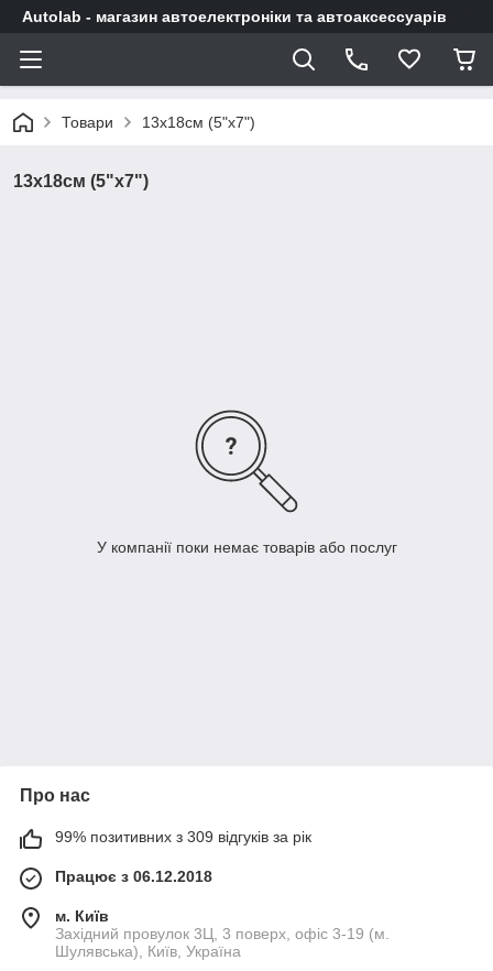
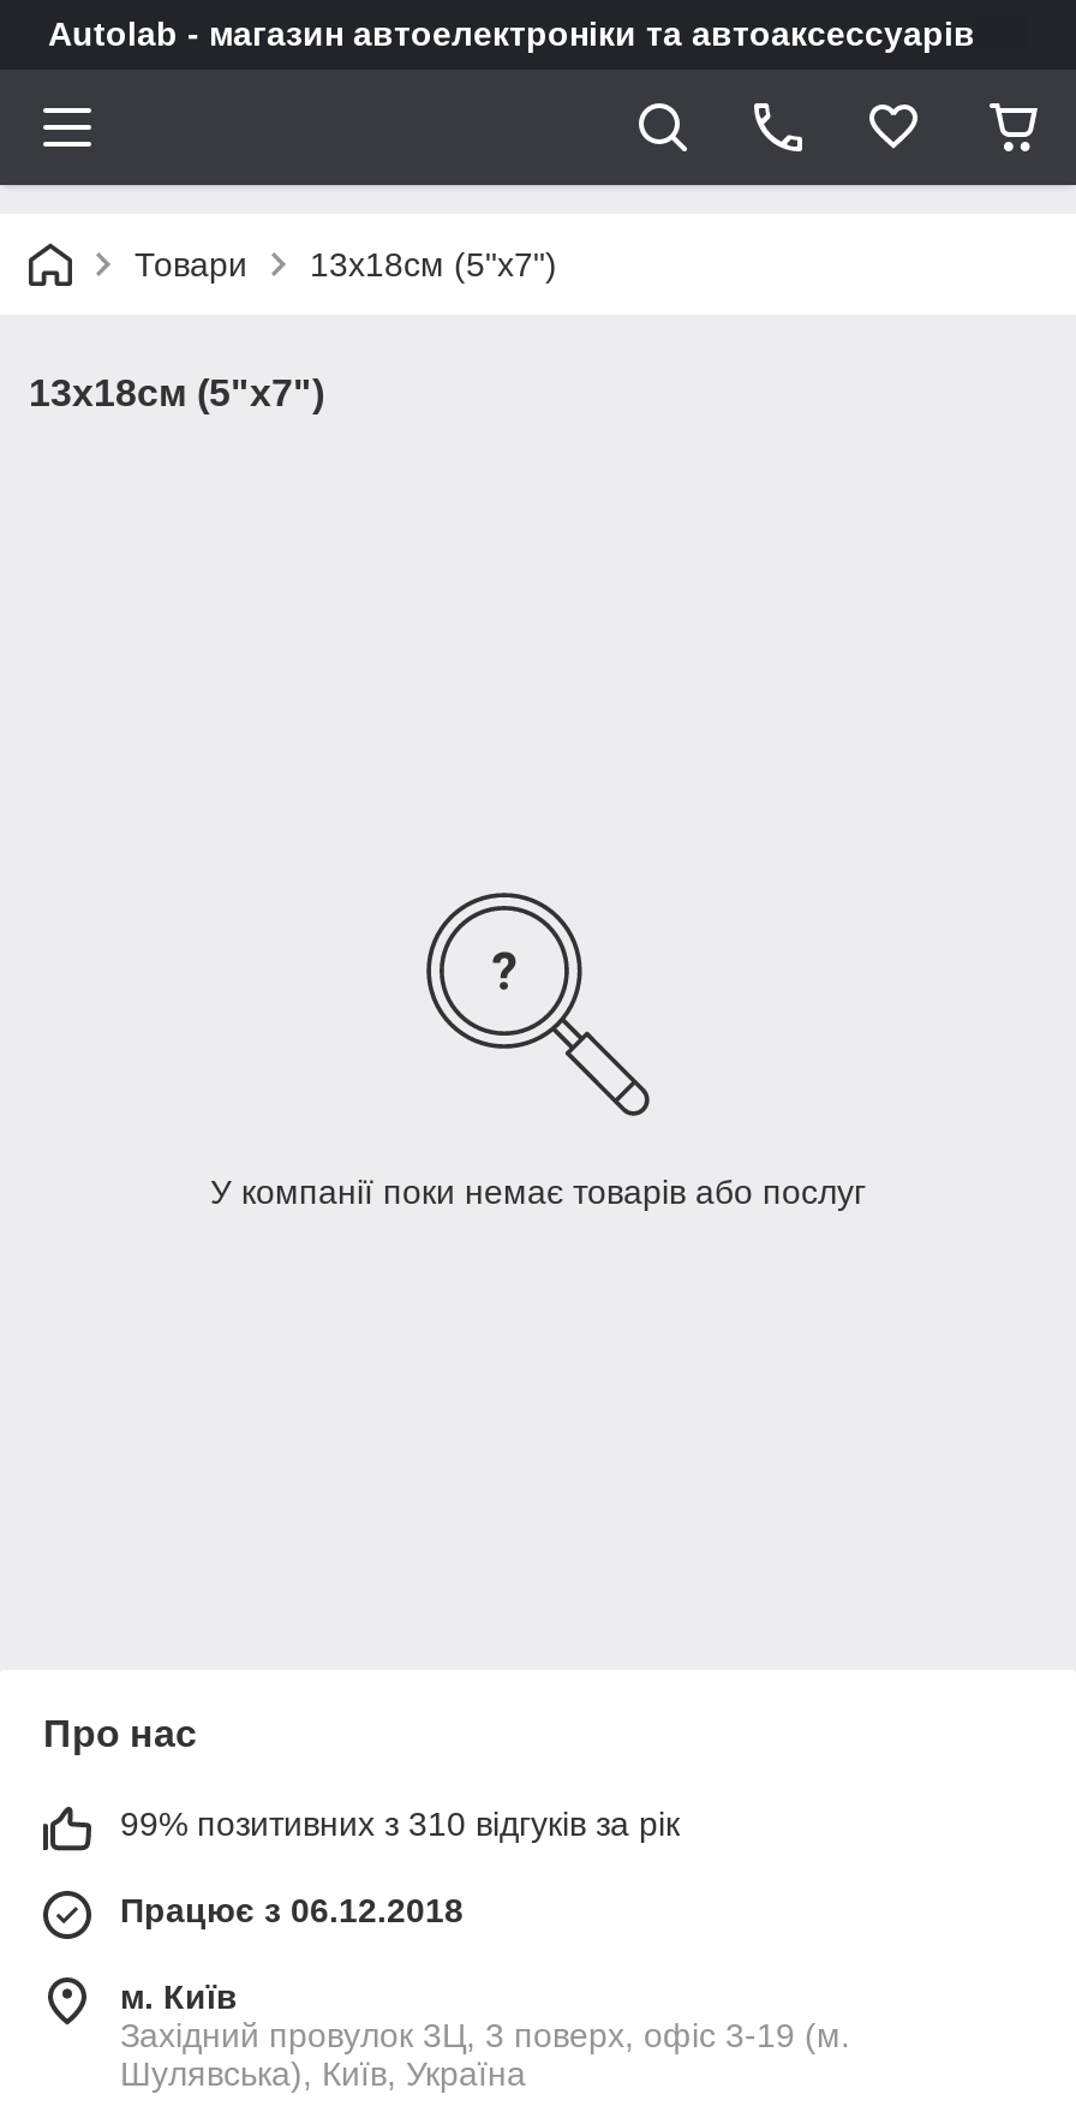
[55,828,311,846] 99% позитивних з 309 відгуків за рік -> [120,1806,680,1844] 99% позитивних з 310 відгуків за рік

